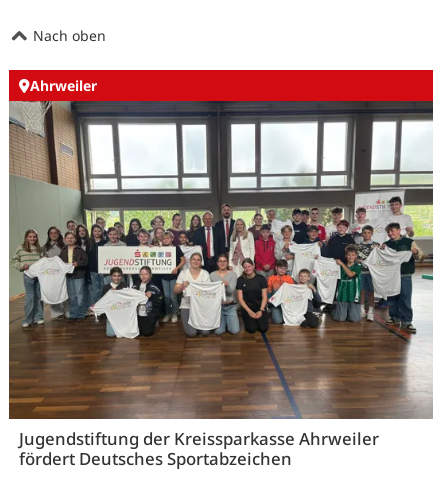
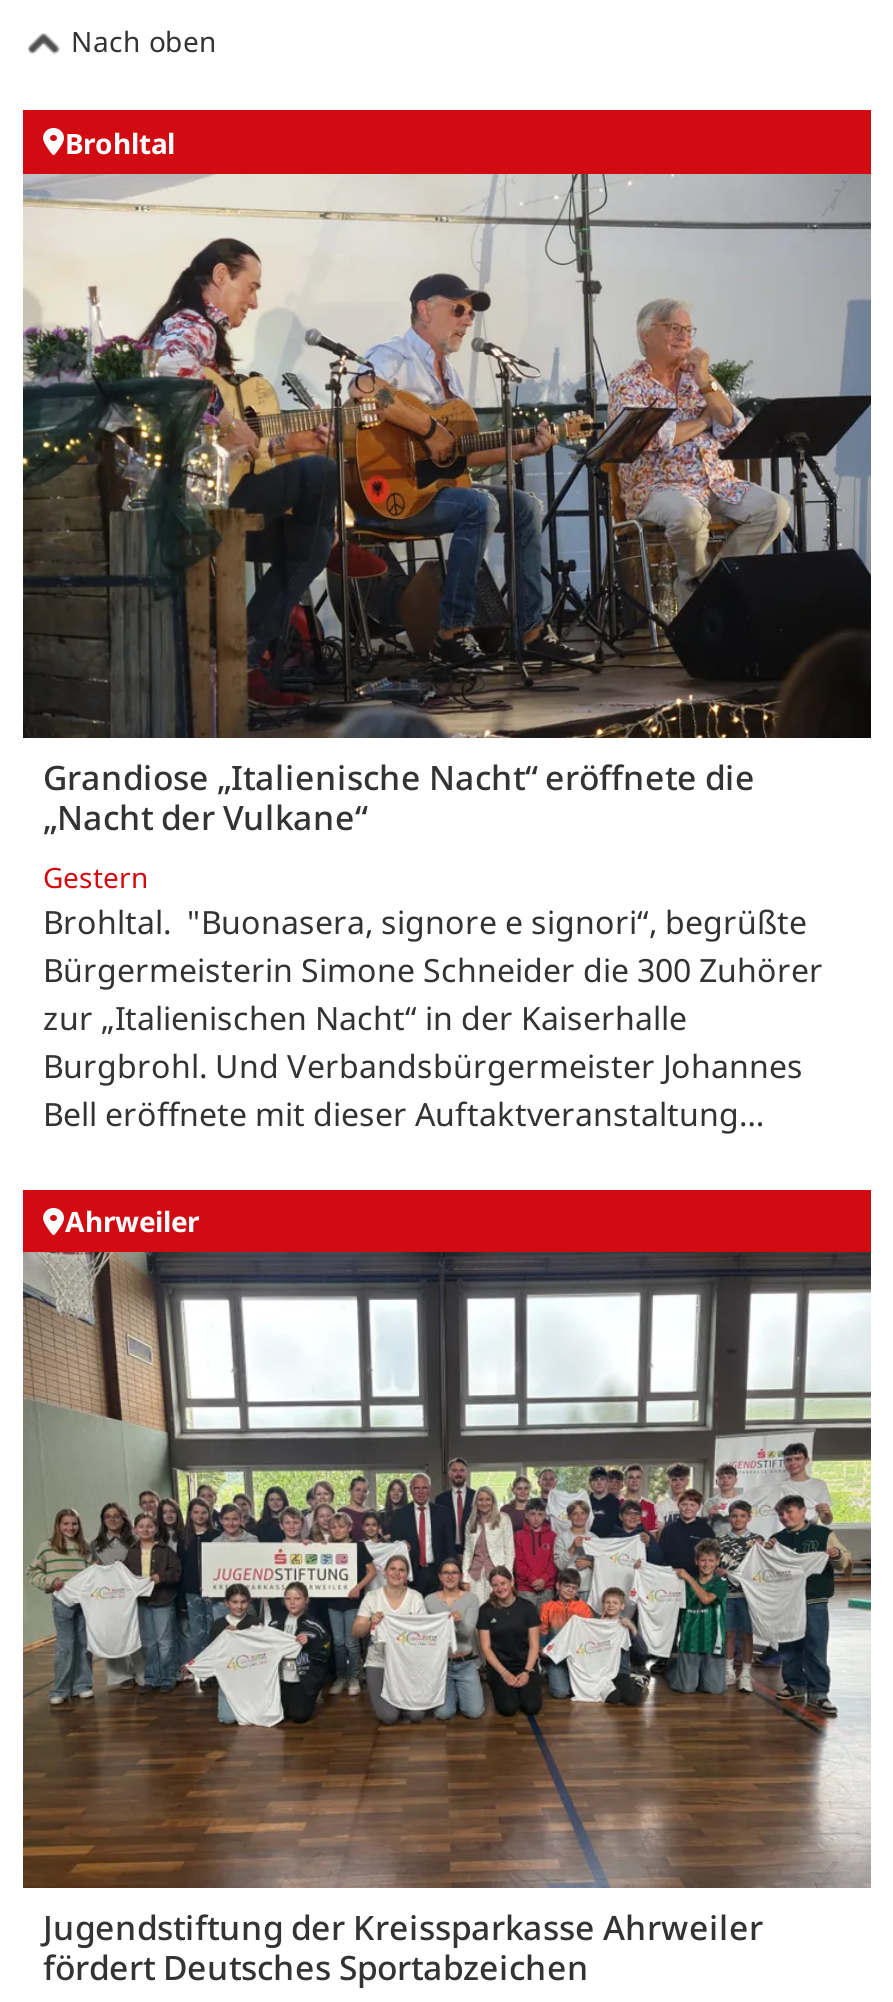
none -> [21,171,873,1135] [image] | Grandiose „Italienische Nacht“ eröffnete die | „Nacht der Vulkane“ | Gestern | Brohltal. "Buonasera, signore e signori“, begrüßte | Bürgermeisterin Simone Schneider die 300 Zuhörer | zur „Italienischen Nacht“ in der Kaiserhalle | Burgbrohl. Und Verbandsbürgermeister Johannes | Bell eröffnete mit dieser Auftaktveranstaltung…
none -> [65,123,175,161] Brohltal

